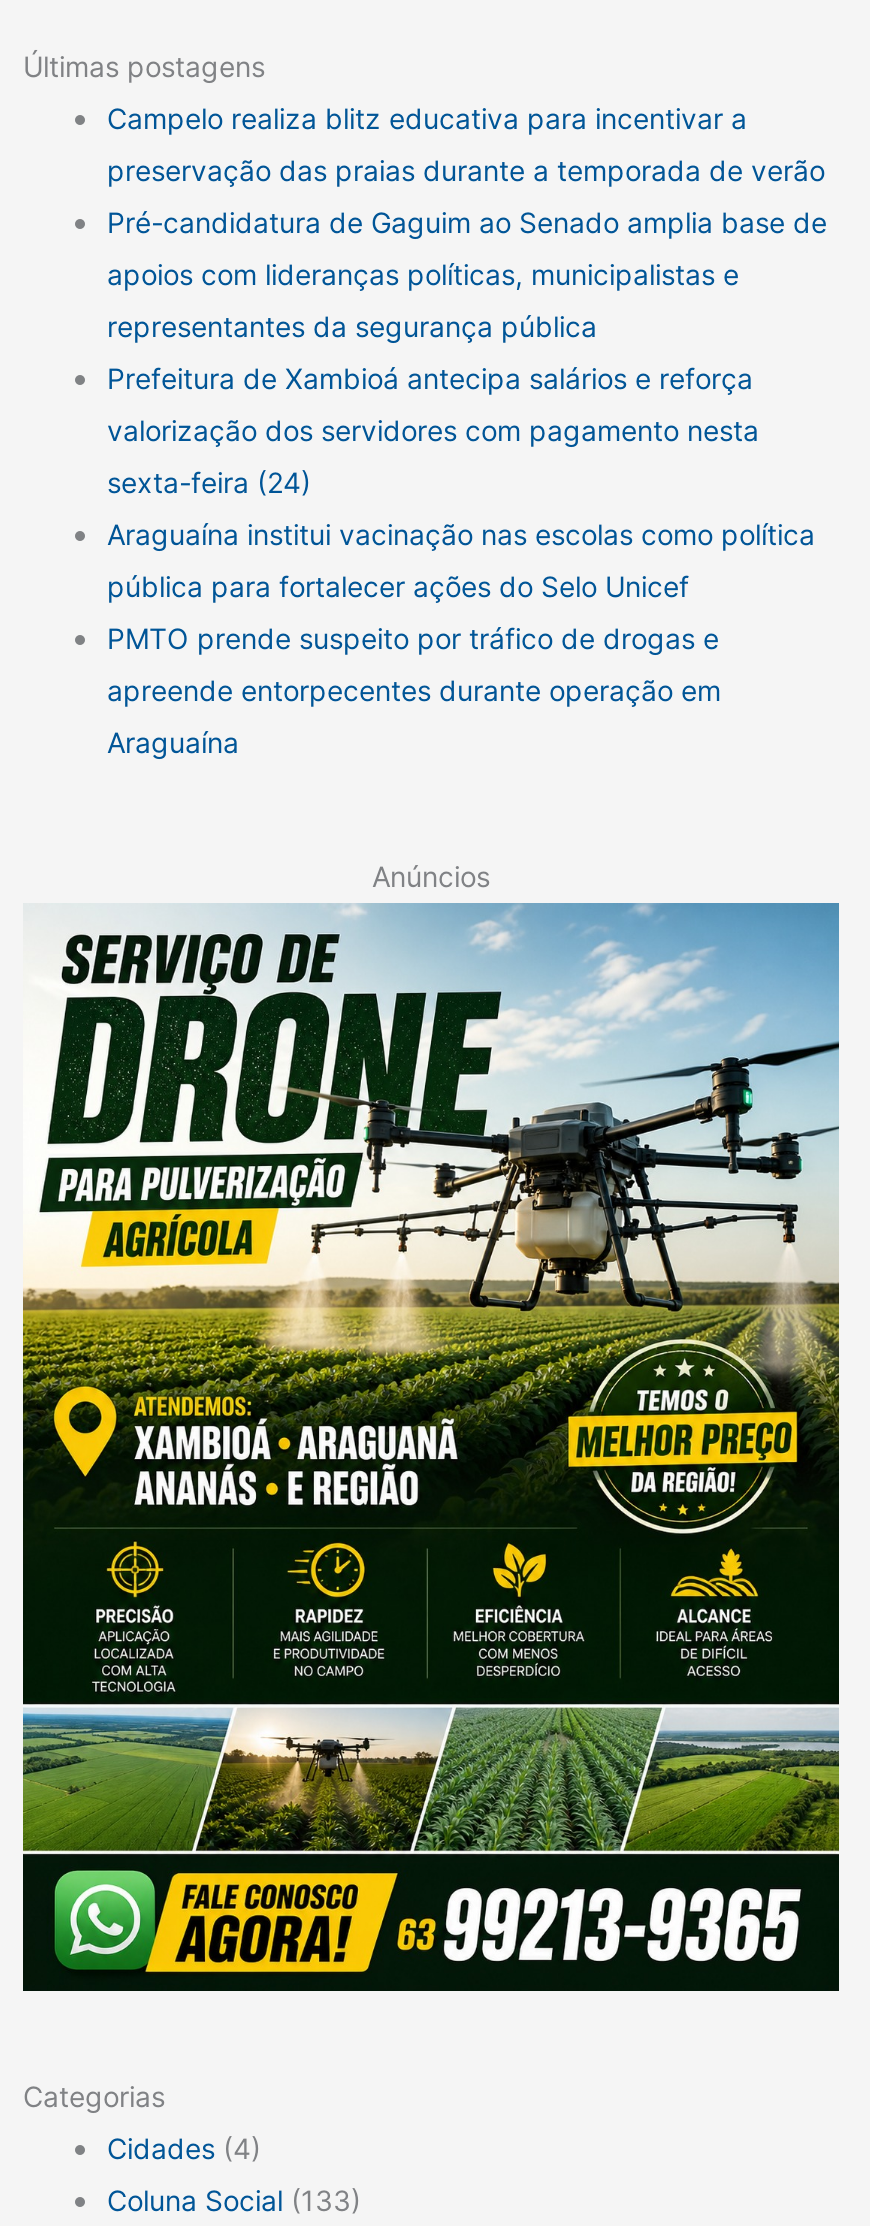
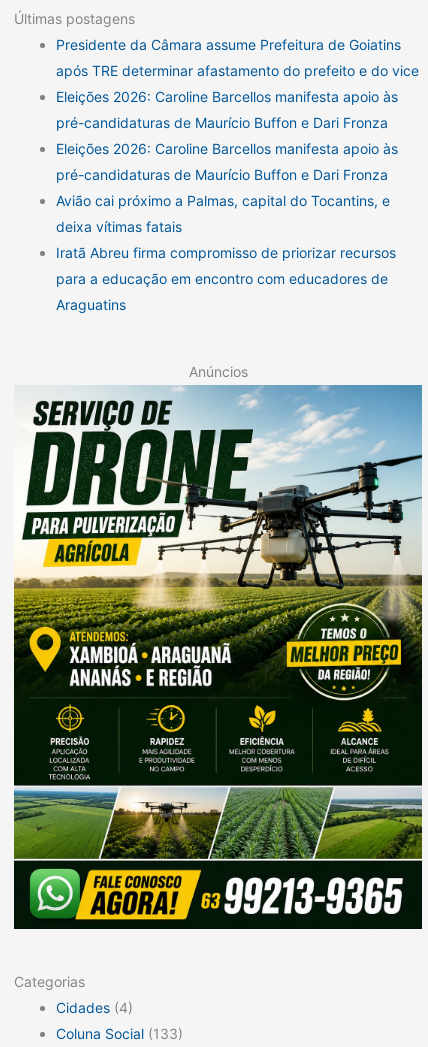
[107,101,827,759] Campelo realiza blitz educativa para incentivar a | preservação das praias durante a temporada de verão | Pré-candidatura de Gaguim ao Senado amplia base de | apoios com lideranças políticas, municipalistas e | representantes da segurança pública | Prefeitura de Xambioá antecipa salários e reforça | valorização dos servidores com pagamento nesta | sexta-feira (24) | Araguaína institui vacinação nas escolas como política | pública para fortalecer ações do Selo Unicef | PMTO prende suspeito por tráfico de drogas e | apreende entorpecentes durante operação em | Araguaína -> [56,36,419,313] Presidente da Câmara assume Prefeitura de Goiatins | após TRE determinar afastamento do prefeito e do vice | Eleições 2026: Caroline Barcellos manifesta apoio às | pré-candidaturas de Maurício Buffon e Dari Fronza | Eleições 2026: Caroline Barcellos manifesta apoio às | pré-candidaturas de Maurício Buffon e Dari Fronza | Avião cai próximo a Palmas, capital do Tocantins, e | deixa vítimas fatais | Iratã Abreu firma compromisso de priorizar recursos | para a educação em encontro com educadores de | Araguatins

